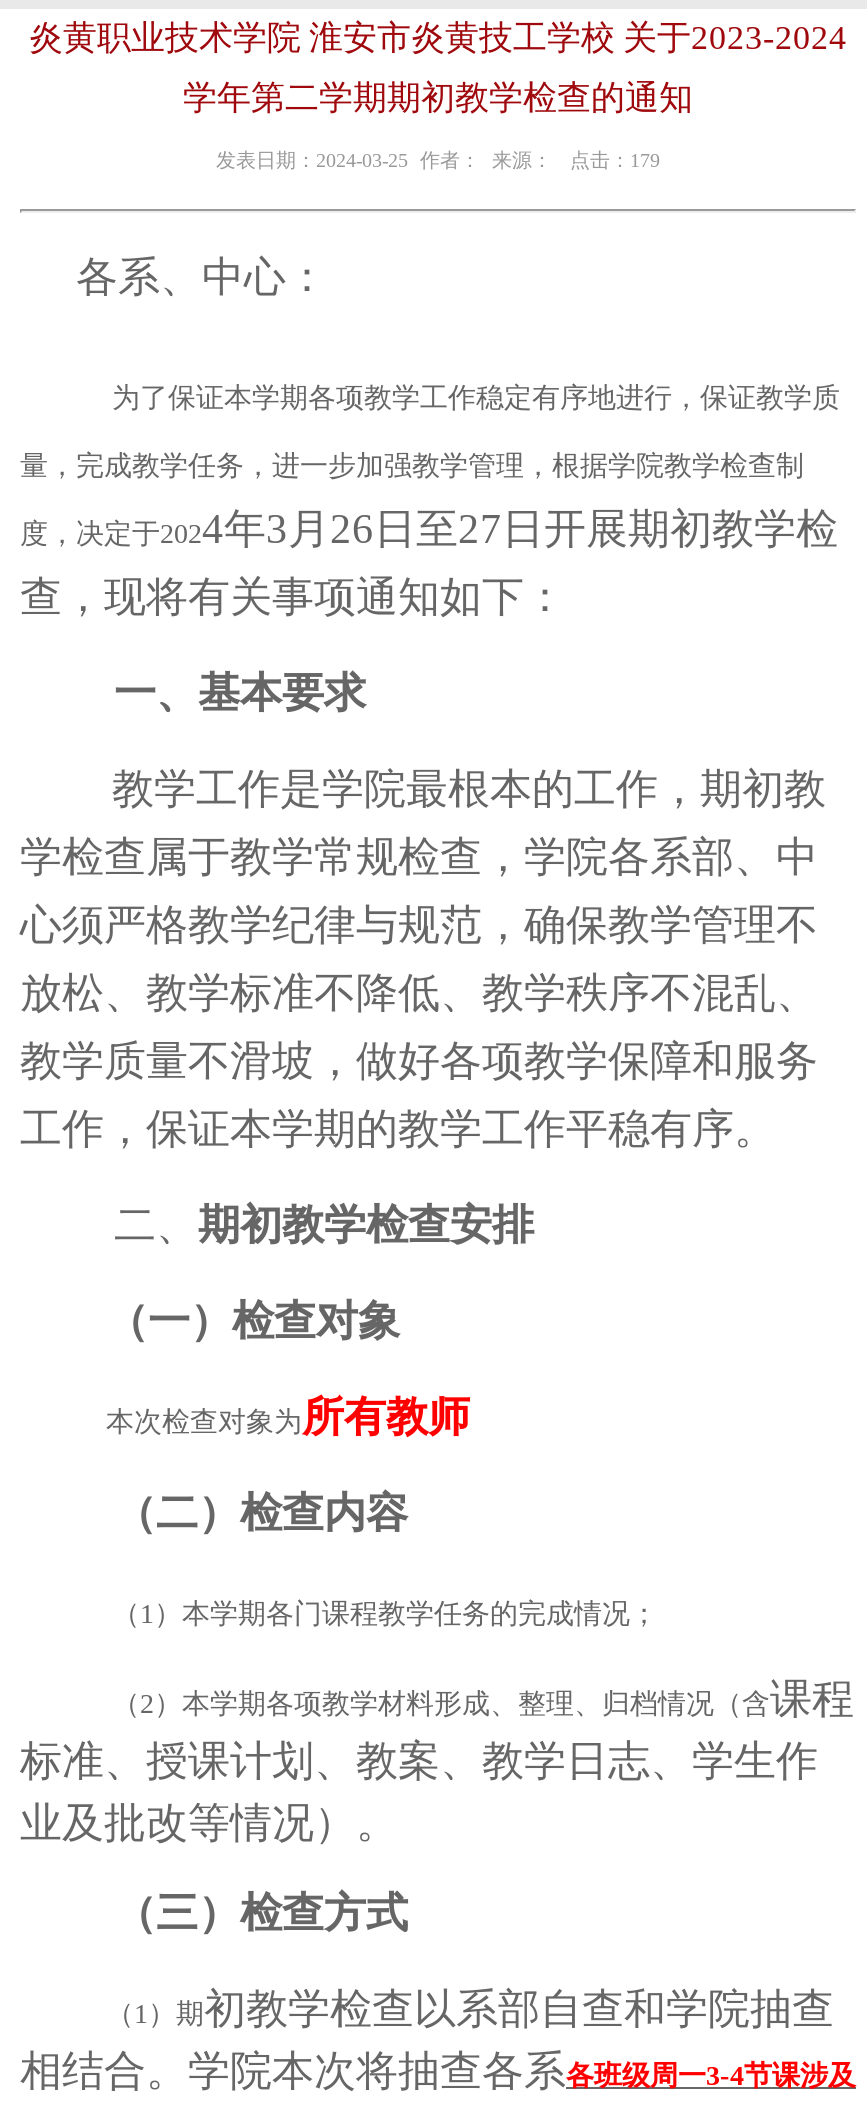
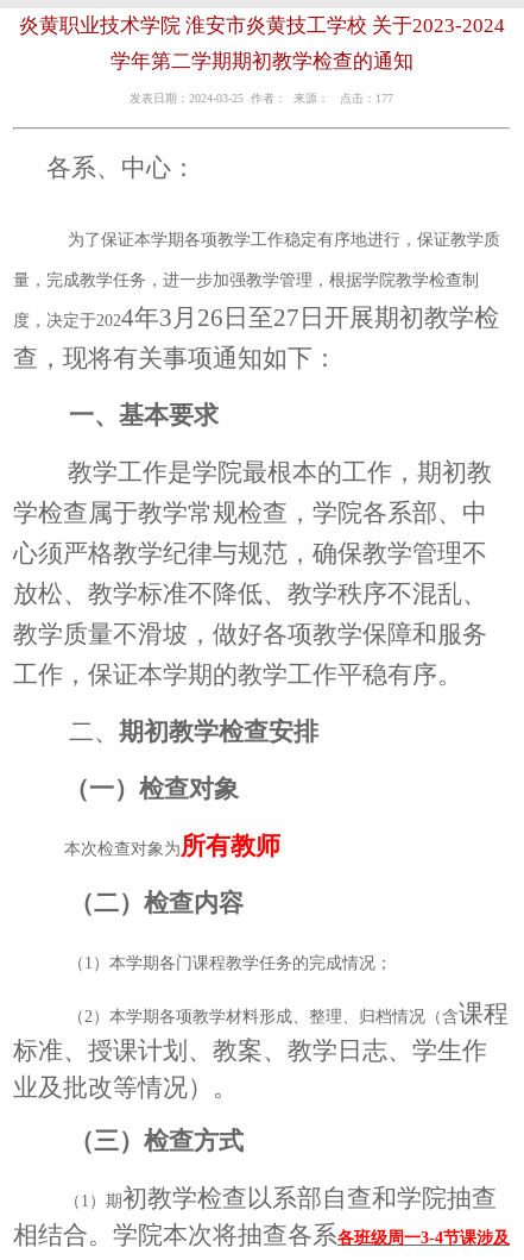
[216,149,660,171] 发表日期：2024-03-25 作者： 来源： 点击：179 -> [130,92,393,105] 发表日期：2024-03-25 作者： 来源： 点击：177

